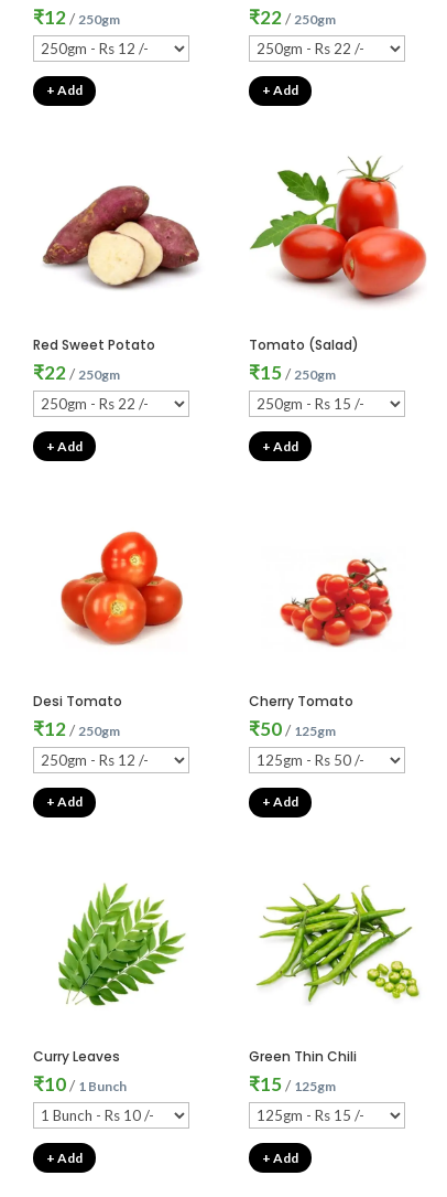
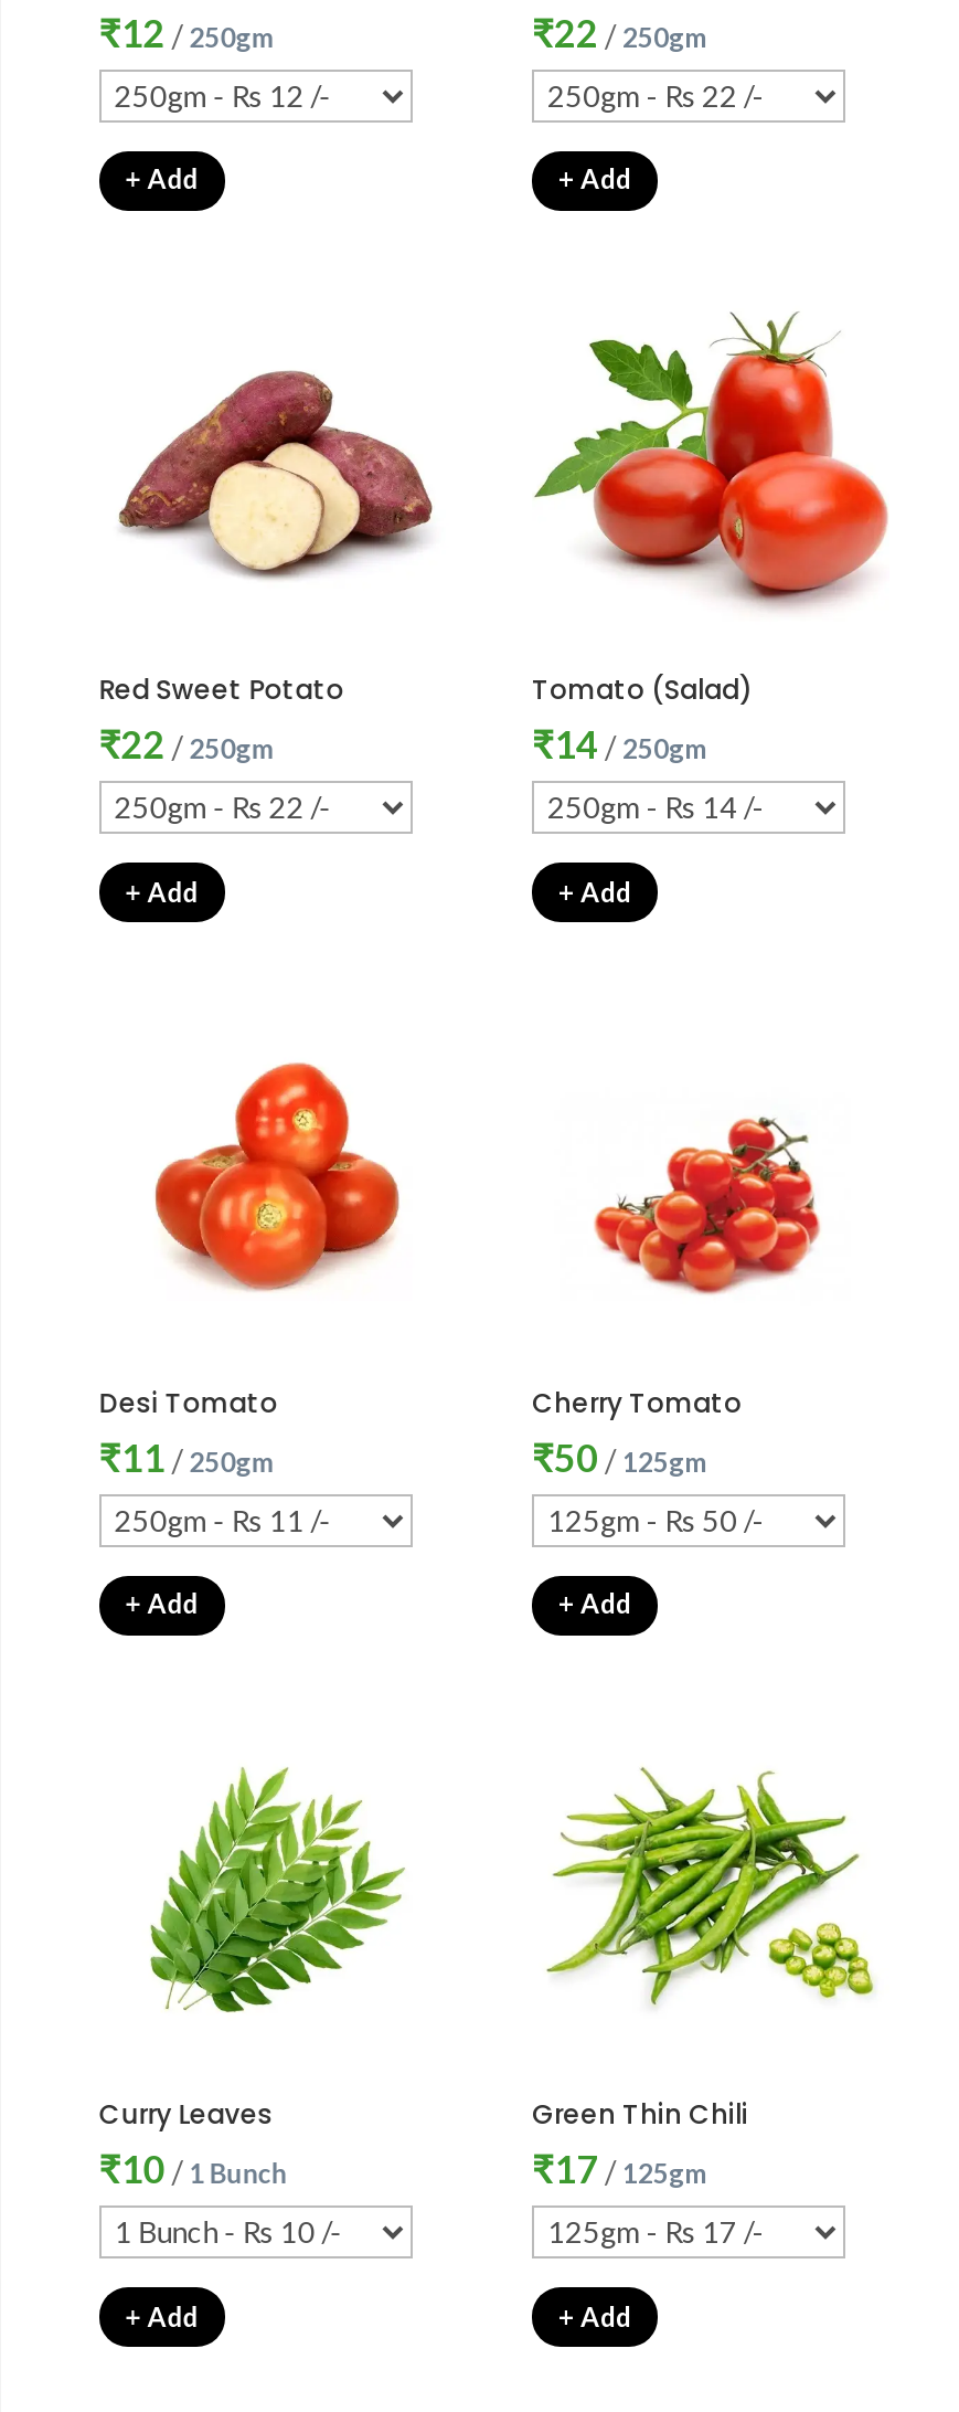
[249,361,336,384] ₹15 /250gm -> [532,722,706,768] ₹14 /250gm
[33,717,120,740] ₹12 /250gm -> [99,1434,273,1480] ₹11 /250gm
[249,1072,336,1096] ₹15 /125gm -> [532,2146,706,2192] ₹17 /125gm

